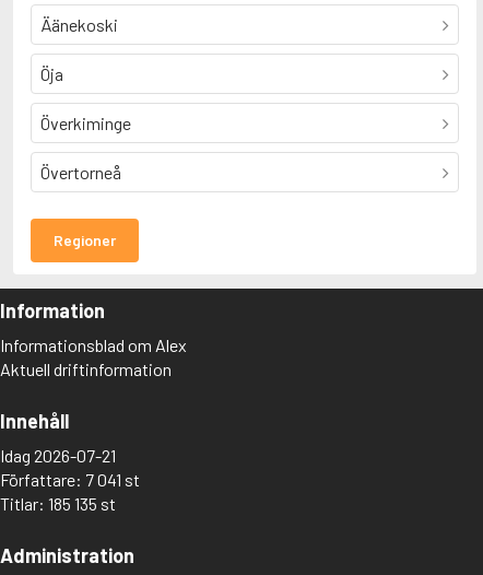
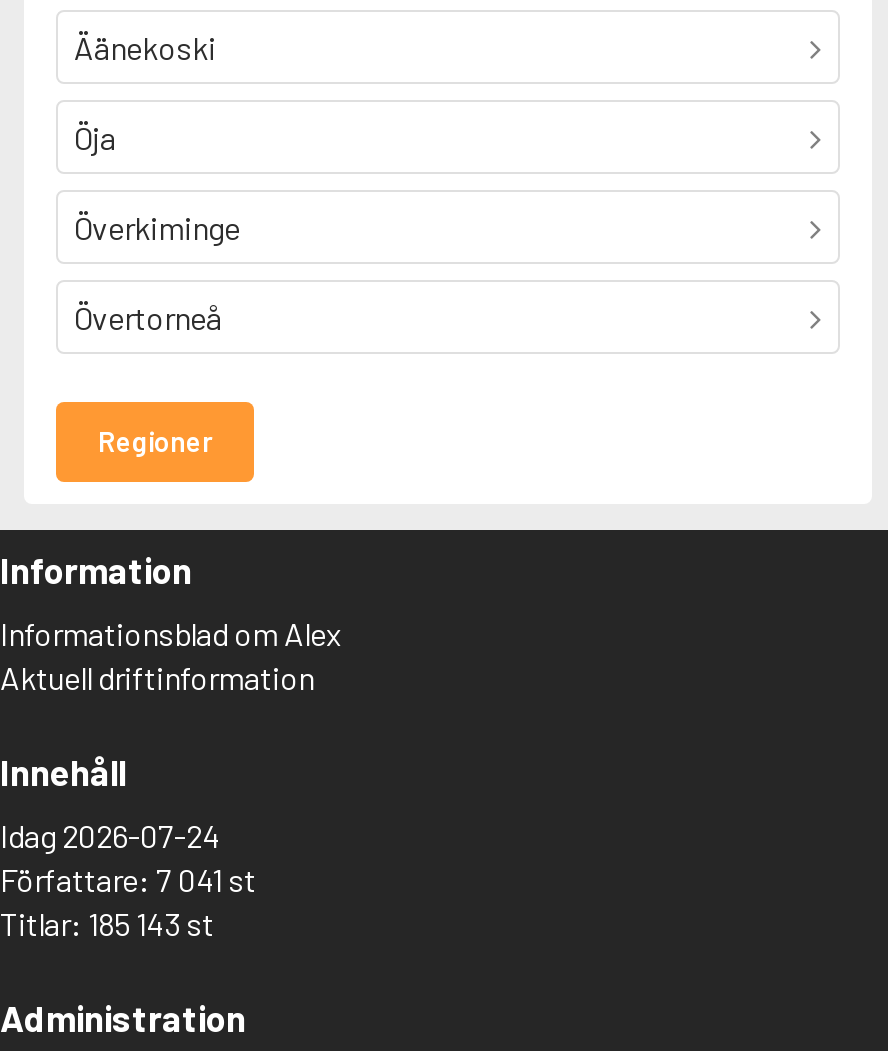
[0,445,116,466] Idag 2026-07-21 -> [0,816,220,854] Idag 2026-07-24
[0,493,116,514] Titlar: 185 135 st -> [0,904,214,942] Titlar: 185 143 st

